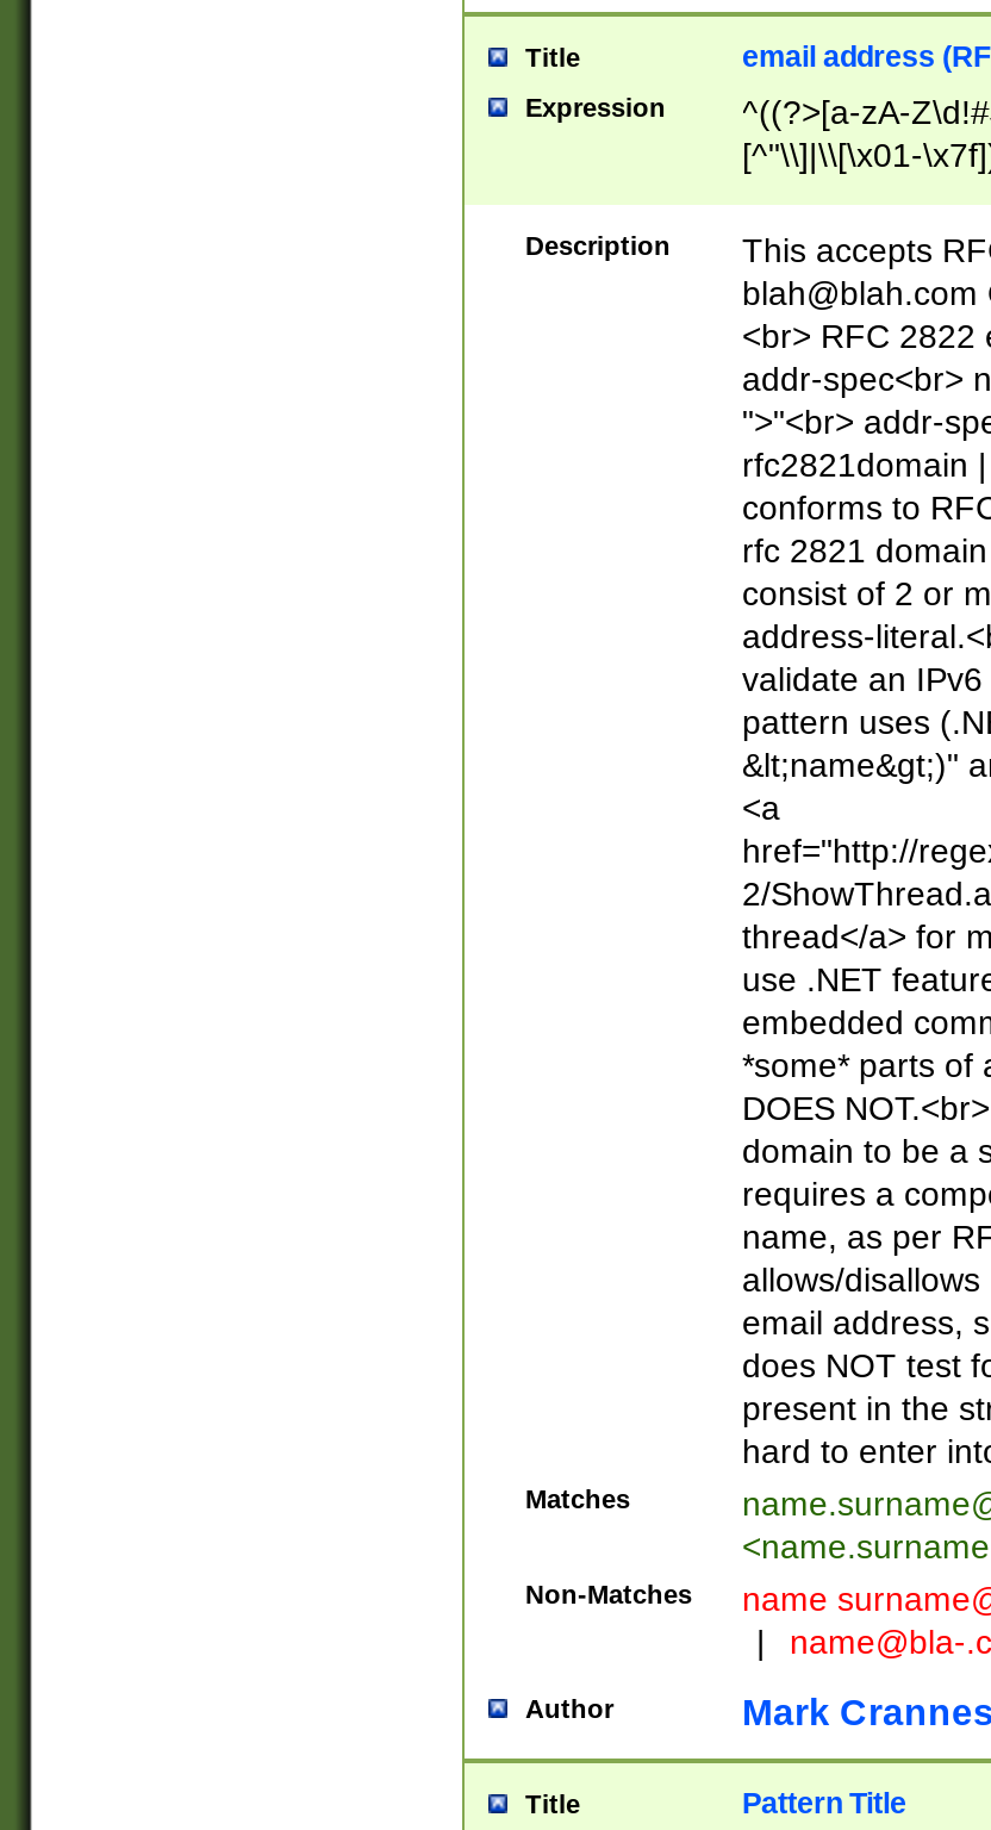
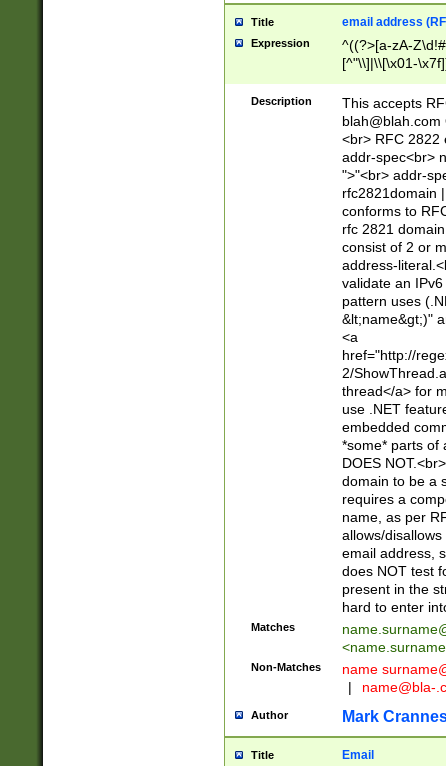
[742,1788,906,1821] Pattern Title -> [341,748,373,762] Email

